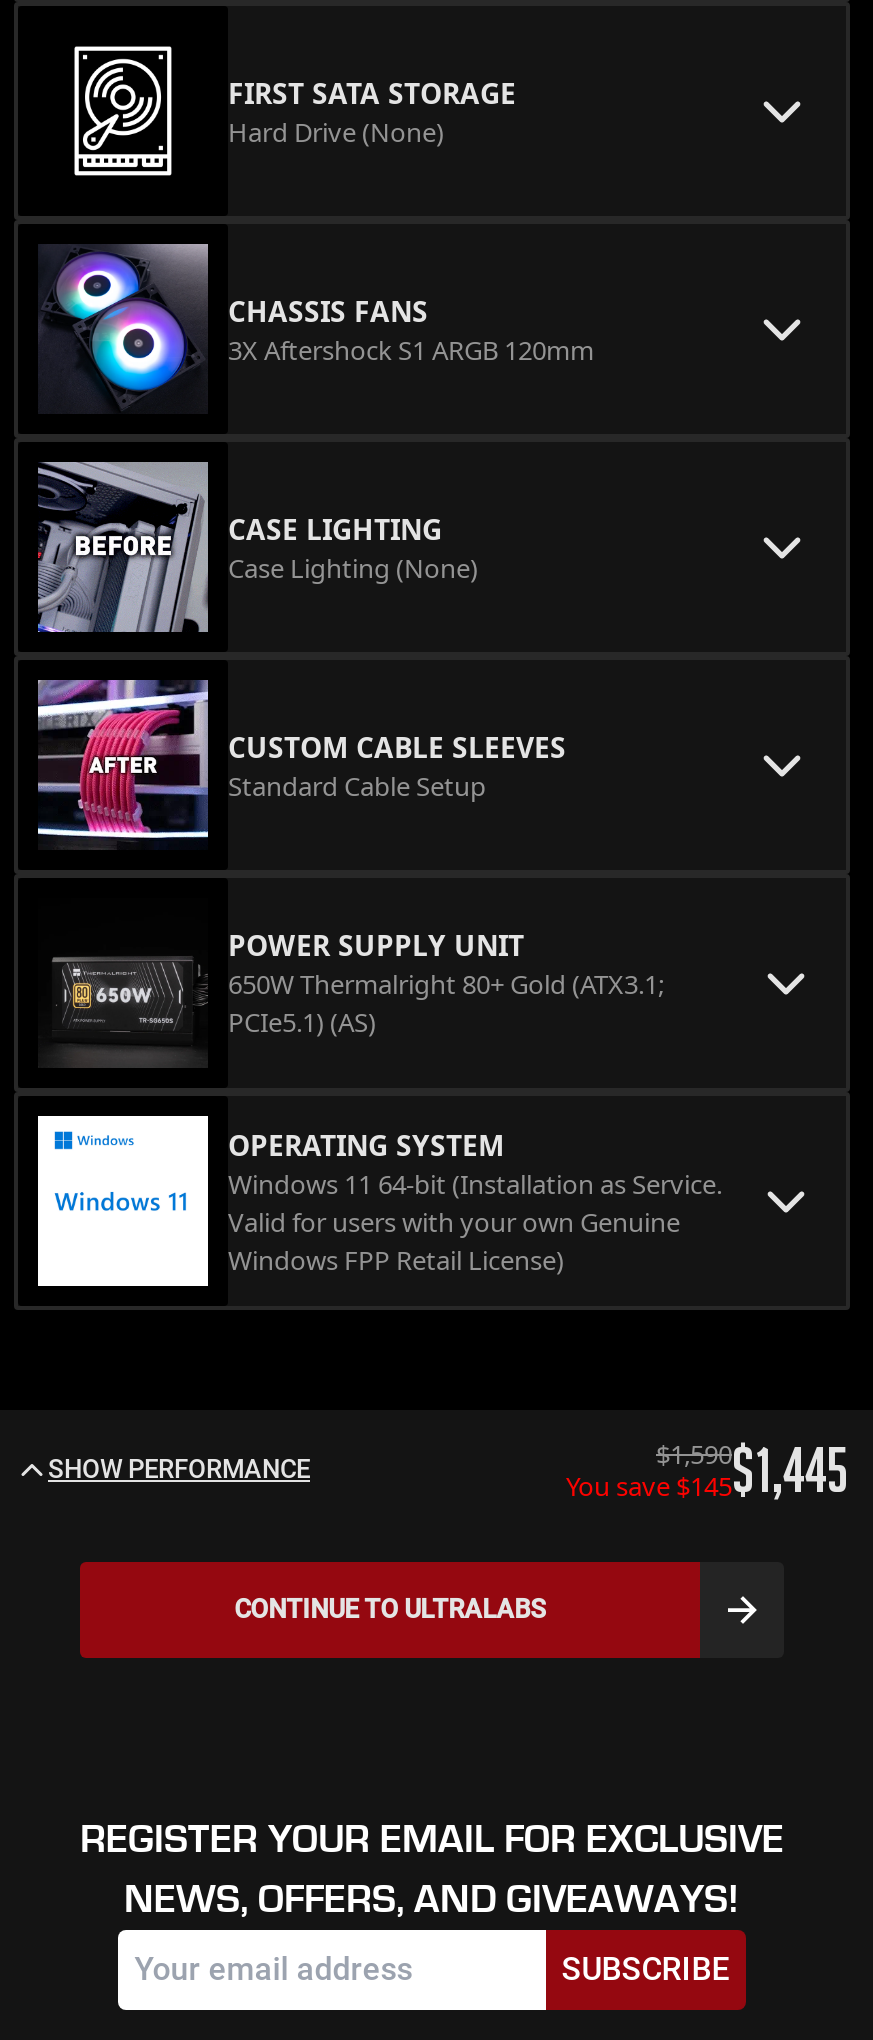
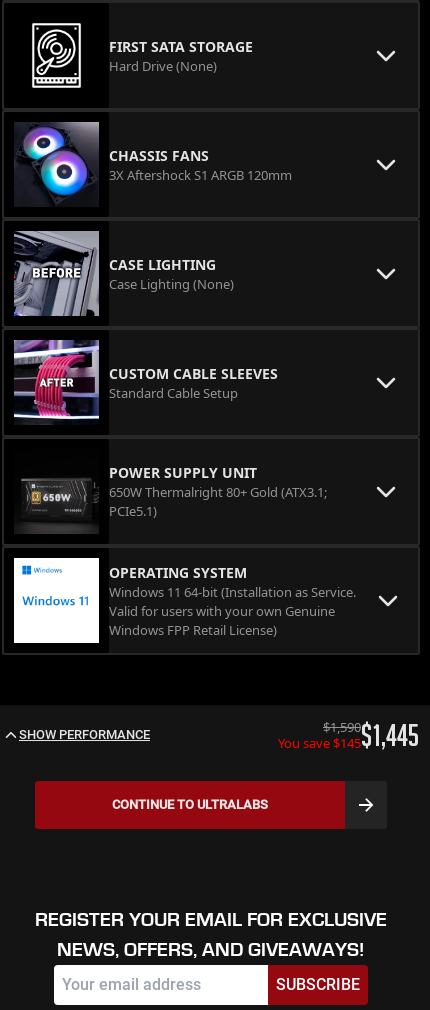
[228,1004,376,1040] PCIe5.1) (AS) -> [109,502,157,520] PCIe5.1)

